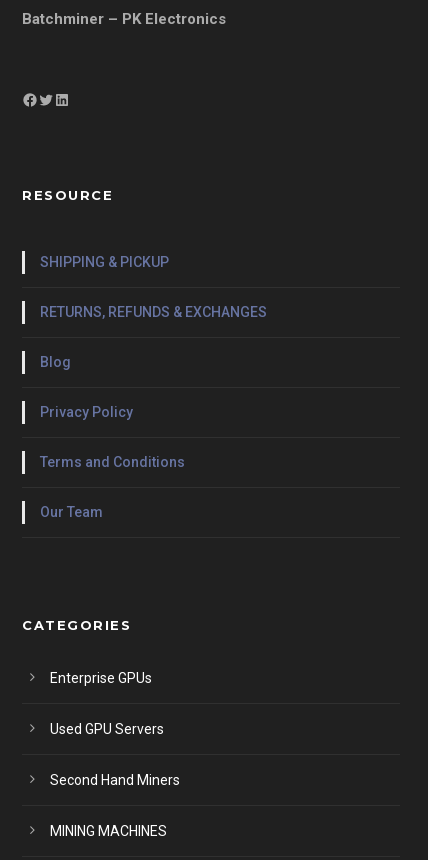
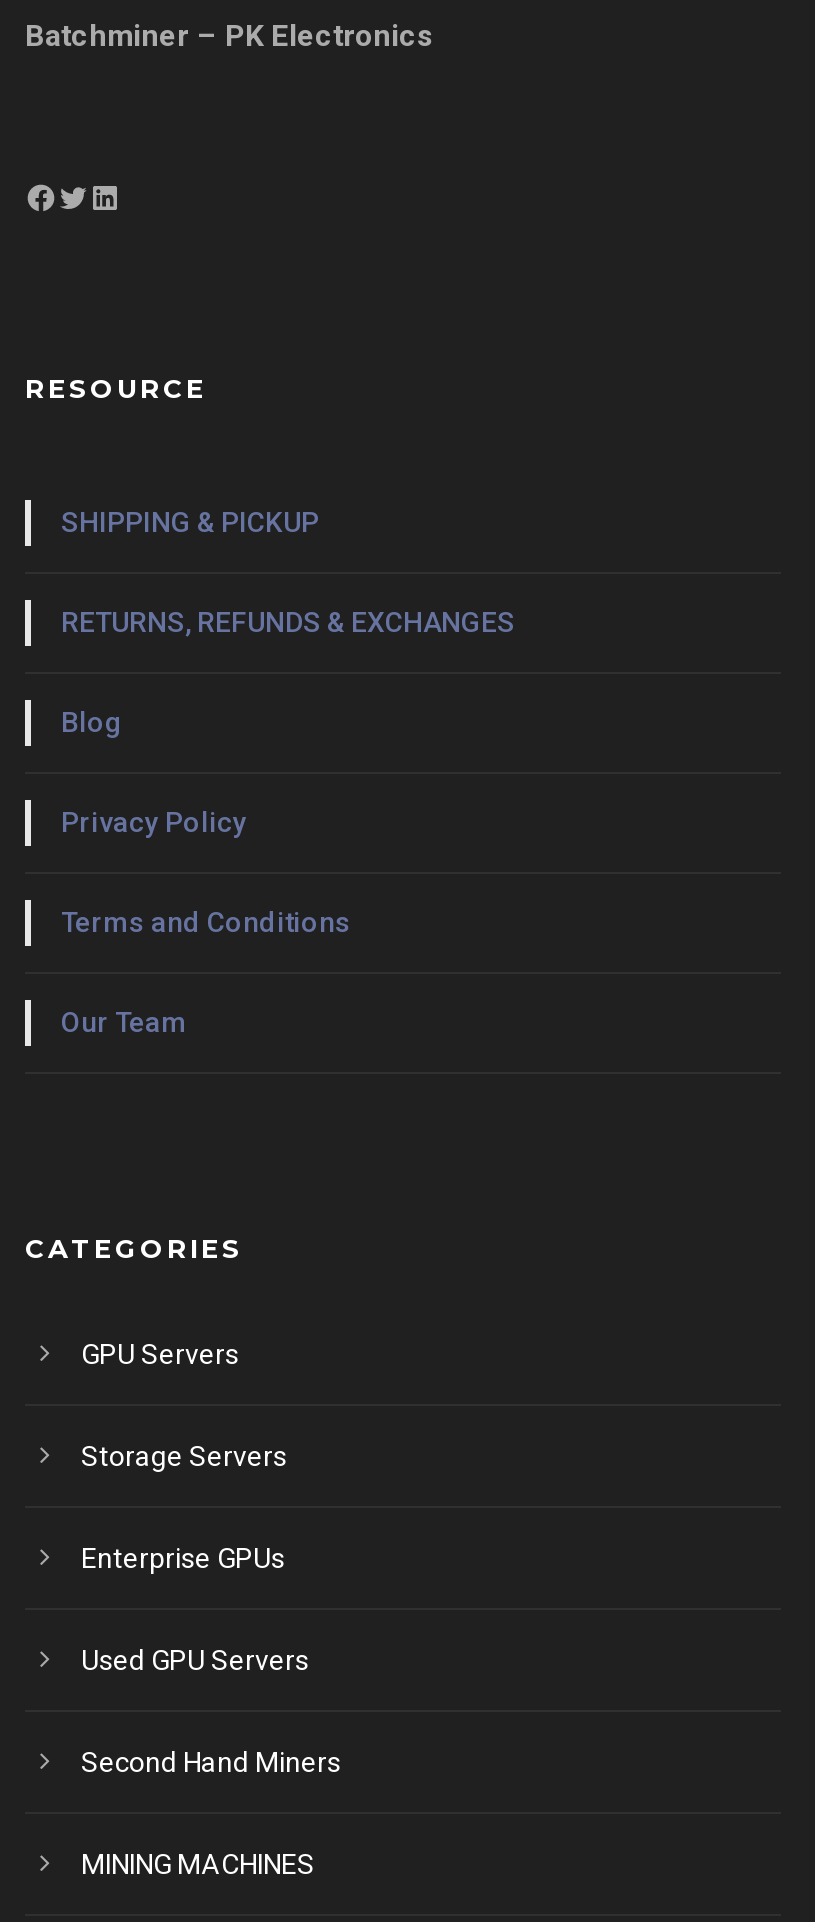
none -> [81,1338,287,1472] GPU Servers | Storage Servers

